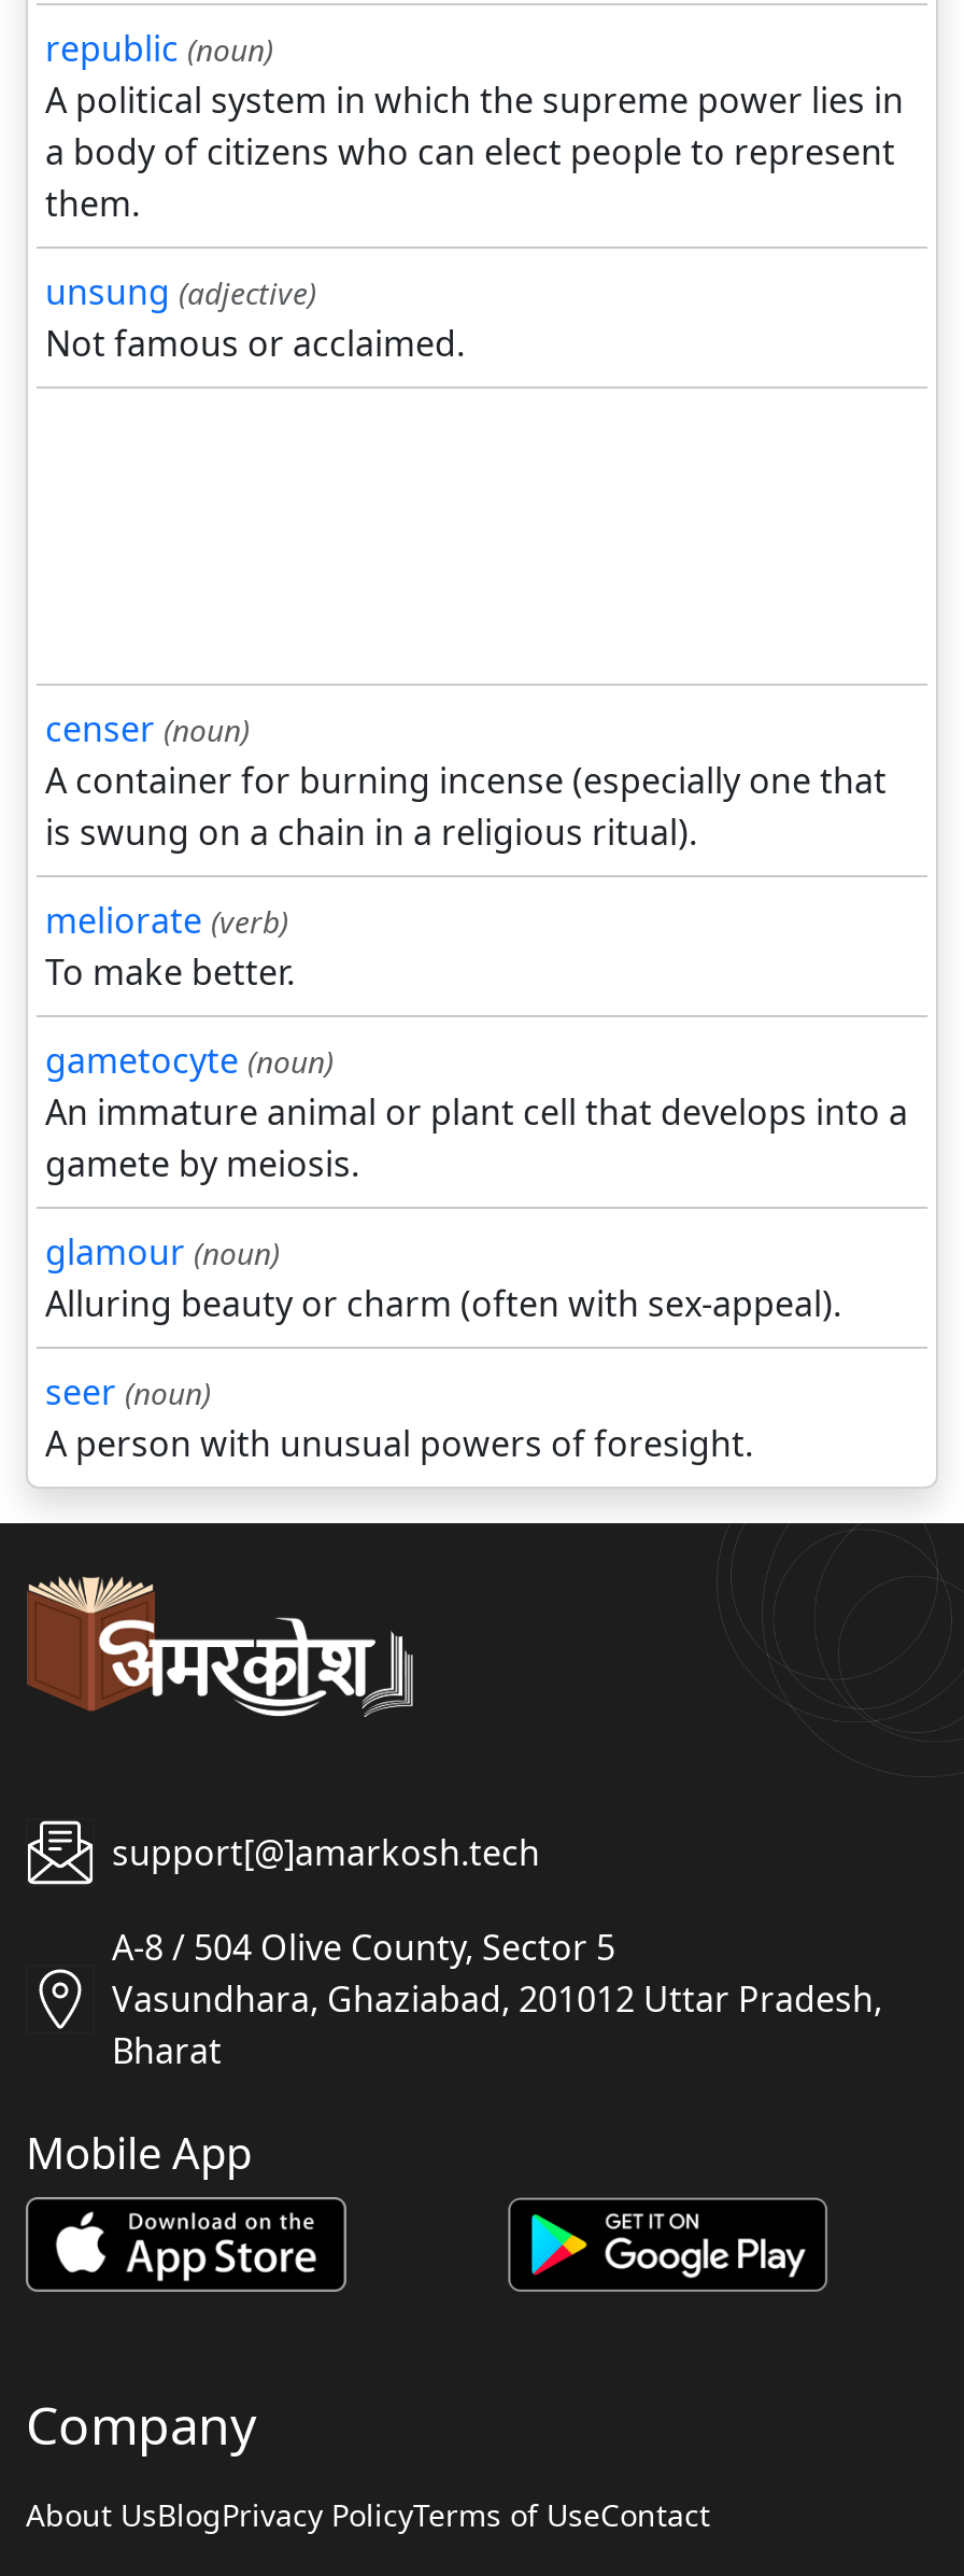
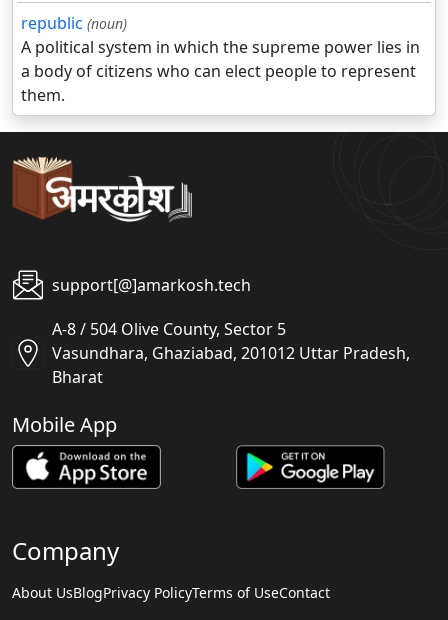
[45,268,465,368] unsung (adjective) | Not famous or acclaimed. -> none
[45,706,908,1468] censer (noun) | A container for burning incense (especially one that | is swung on a chain in a religious ritual). | meliorate (verb) | To make better. | gametocyte (noun) | An immature animal or plant cell that develops into a | gamete by meiosis. | glamour (noun) | Alluring beauty or charm (often with sex-appeal). | seer (noun) | A person with unusual powers of foresight. -> none

